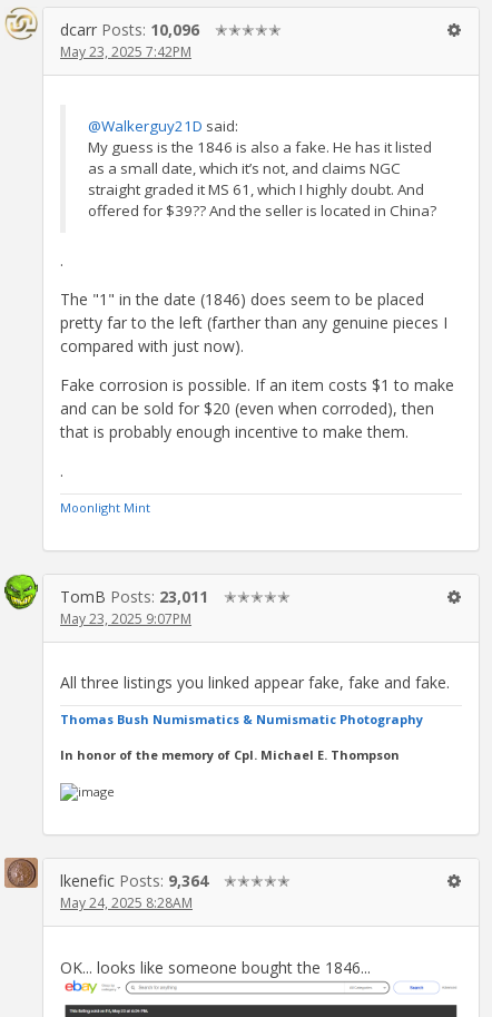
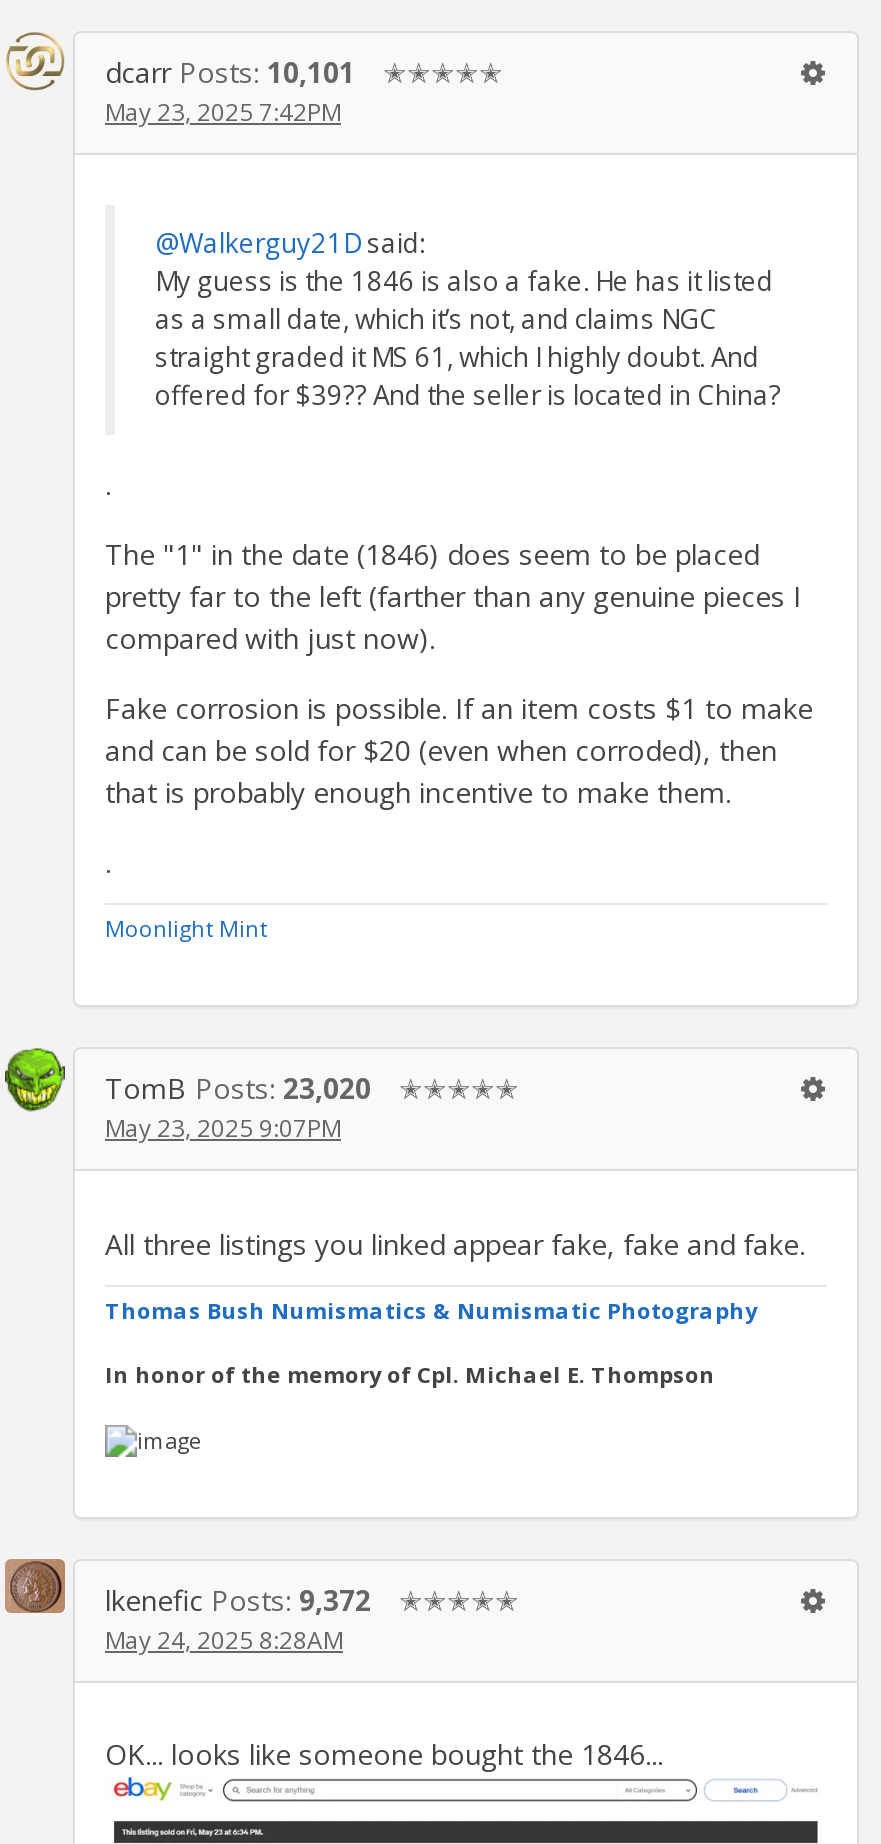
[60,19,199,40] dcarr Posts: 10,096 -> [105,52,355,90] dcarr Posts: 10,101
[60,585,208,607] TomB Posts: 23,011 -> [105,1069,371,1107] TomB Posts: 23,020
[60,870,208,891] lkenefic Posts: 9,364 -> [105,1580,371,1618] lkenefic Posts: 9,372

